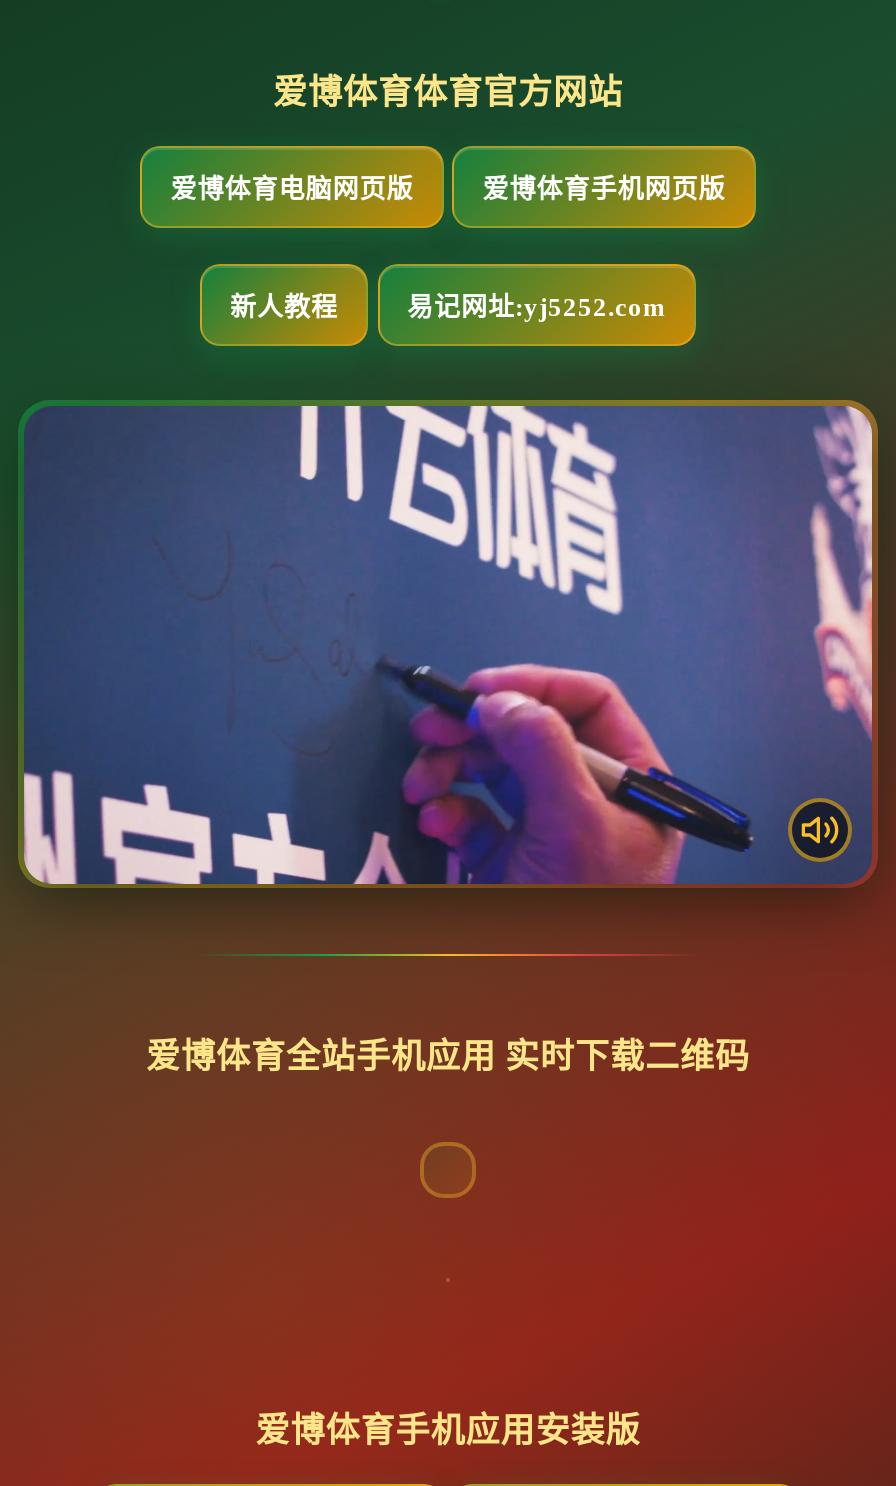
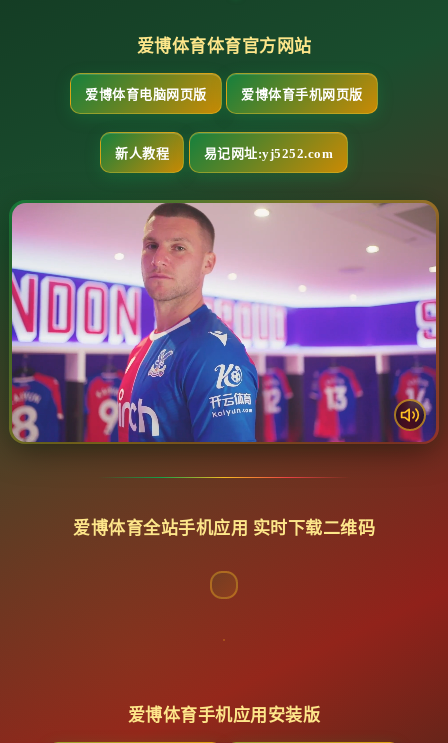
[22,404,874,886] [image] -> [11,202,437,443] [image]

